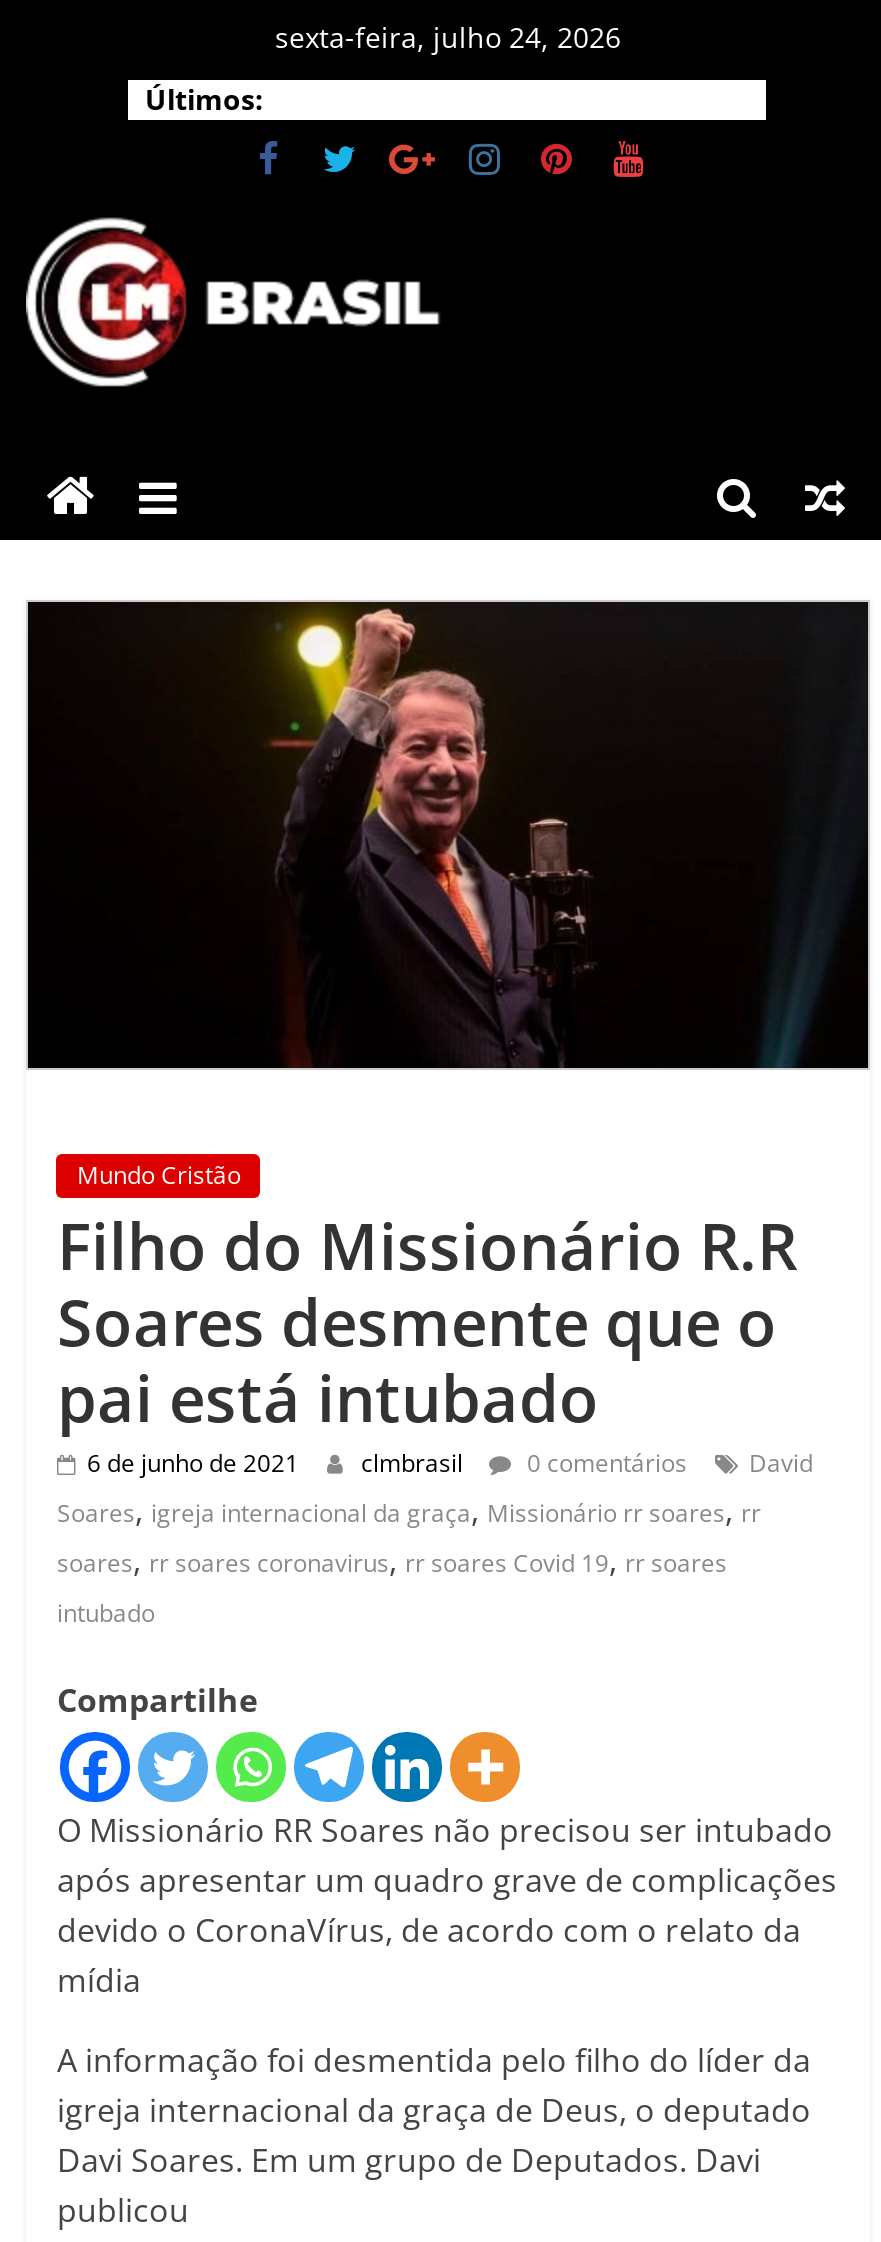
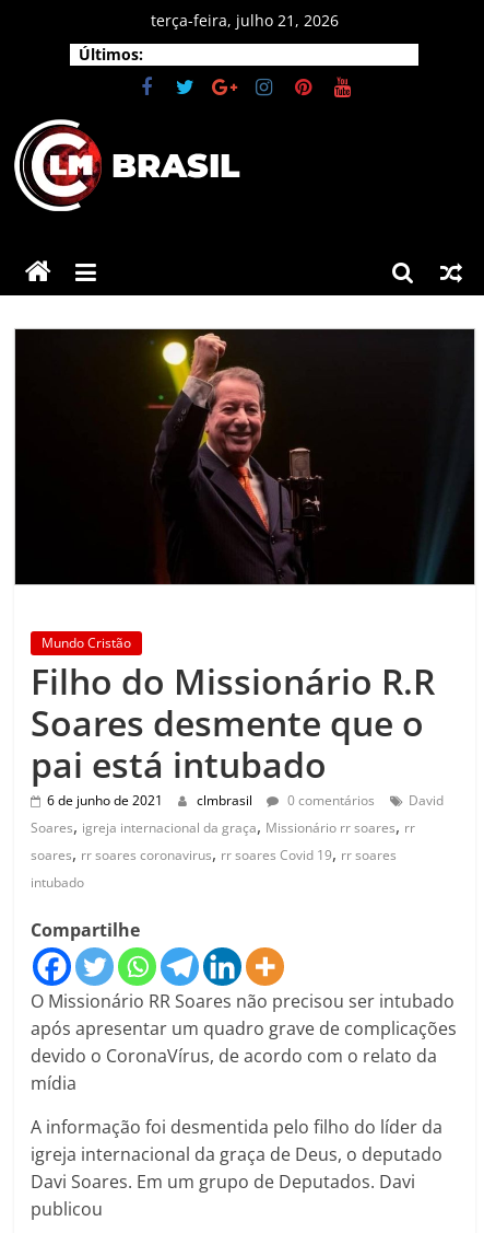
[275,18,621,56] sexta-feira, julho 24, 2026 -> [151,10,339,31] terça-feira, julho 21, 2026

